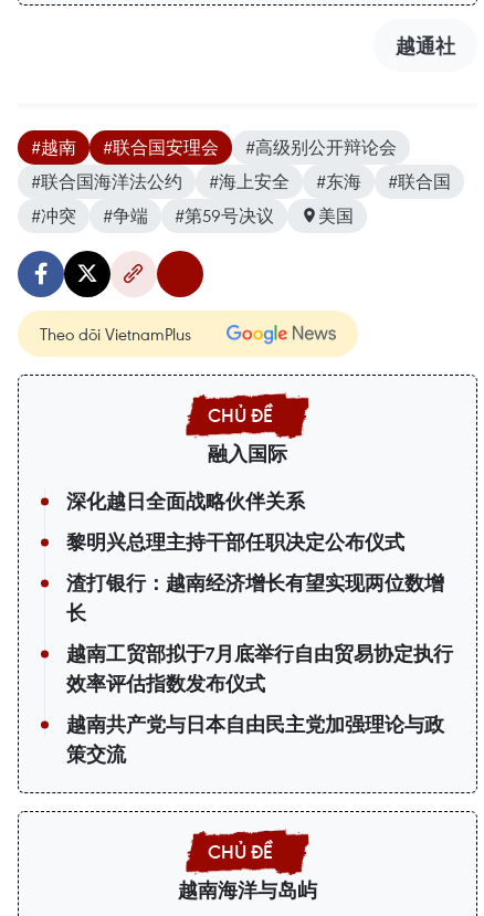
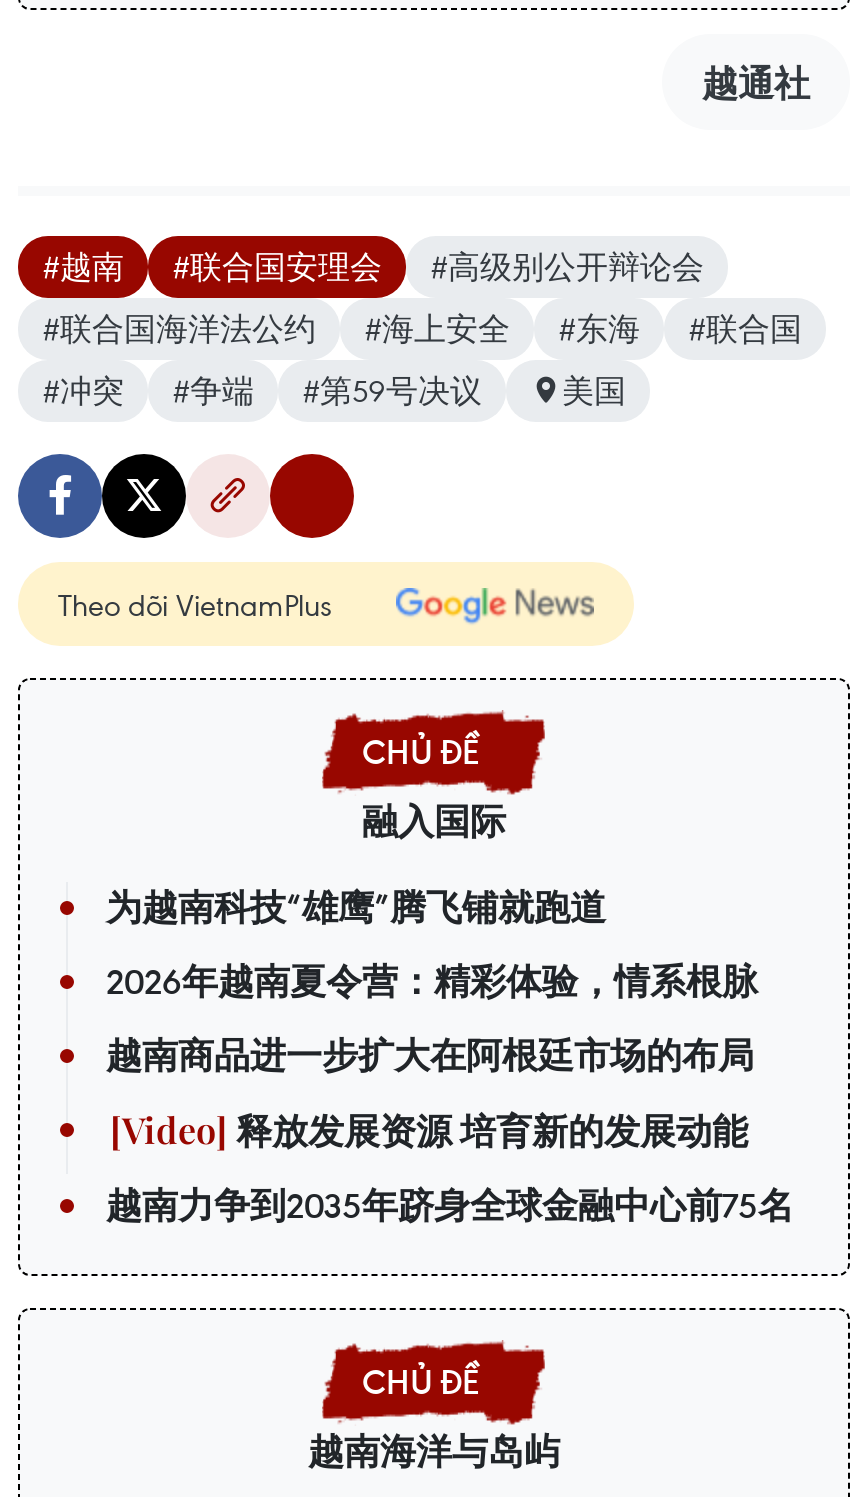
[66,489,305,513] 深化越日全面战略伙伴关系 -> [106,885,606,929] 为越南科技“雄鹰”腾飞铺就跑道
[66,530,404,554] 黎明兴总理主持干部任职决定公布仪式 -> [106,959,758,1003] 2026年越南夏令营：精彩体验，情系根脉
[66,571,444,625] 渣打银行：越南经济增长有望实现两位数增 | 长 -> [106,1033,754,1077] 越南商品进一步扩大在阿根廷市场的布局
[66,641,453,696] 越南工贸部拟于7月底举行自由贸易协定执行 | 效率评估指数发布仪式 -> [228,1109,748,1153] 释放发展资源 培育新的发展动能
[66,712,444,766] 越南共产党与日本自由民主党加强理论与政 | 策交流 -> [106,1183,794,1227] 越南力争到2035年跻身全球金融中心前75名

